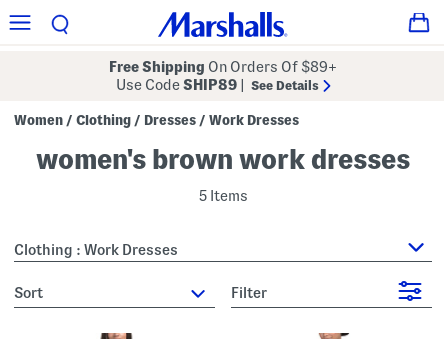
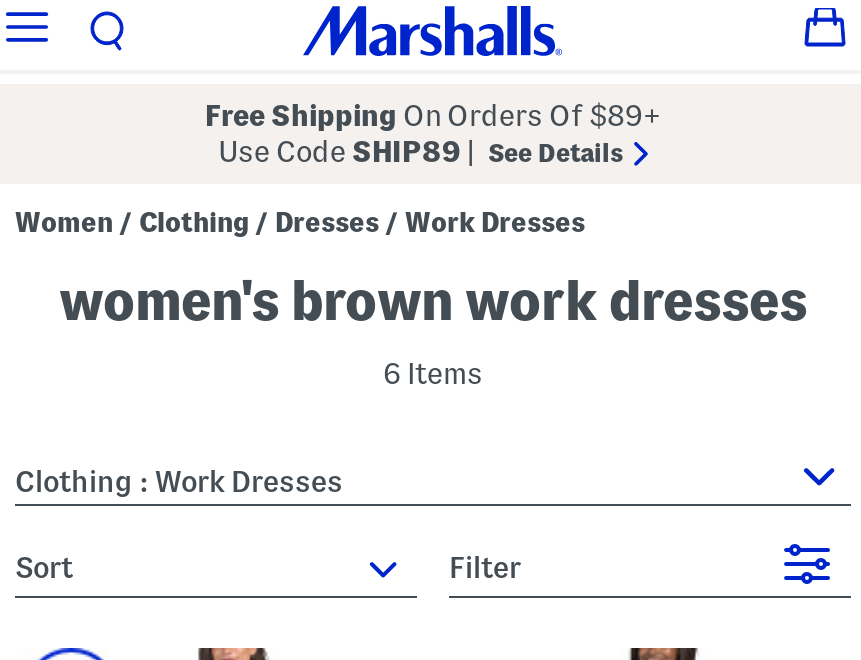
[198,188,247,204] 5 Items -> [383,358,483,390] 6 Items

